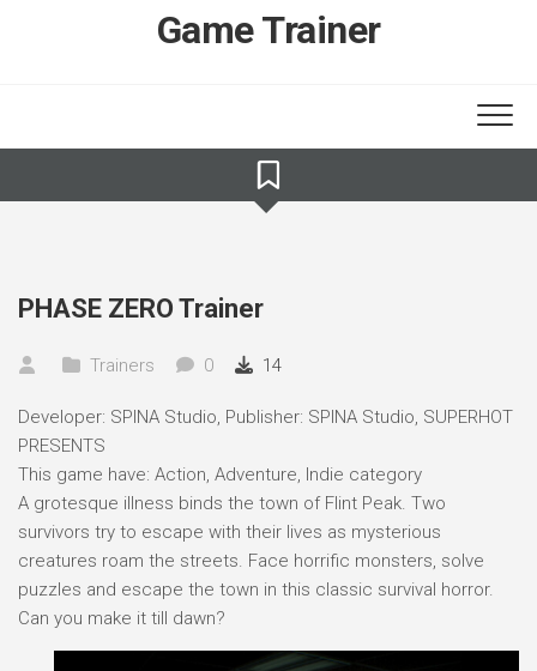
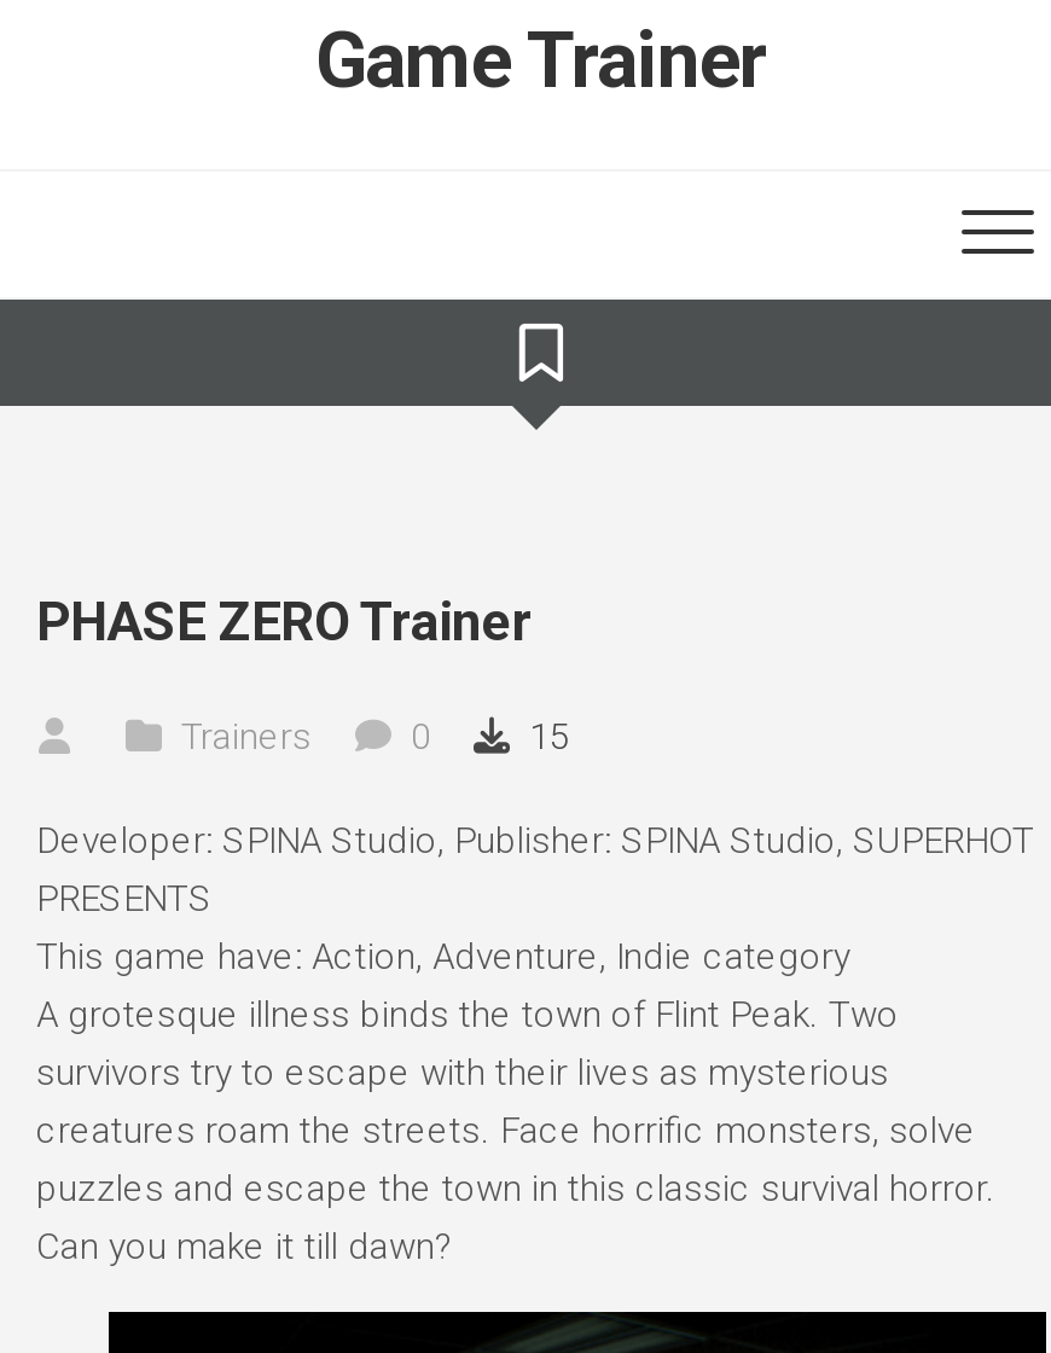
[258,355,282,376] 14 -> [519,715,568,759] 15

